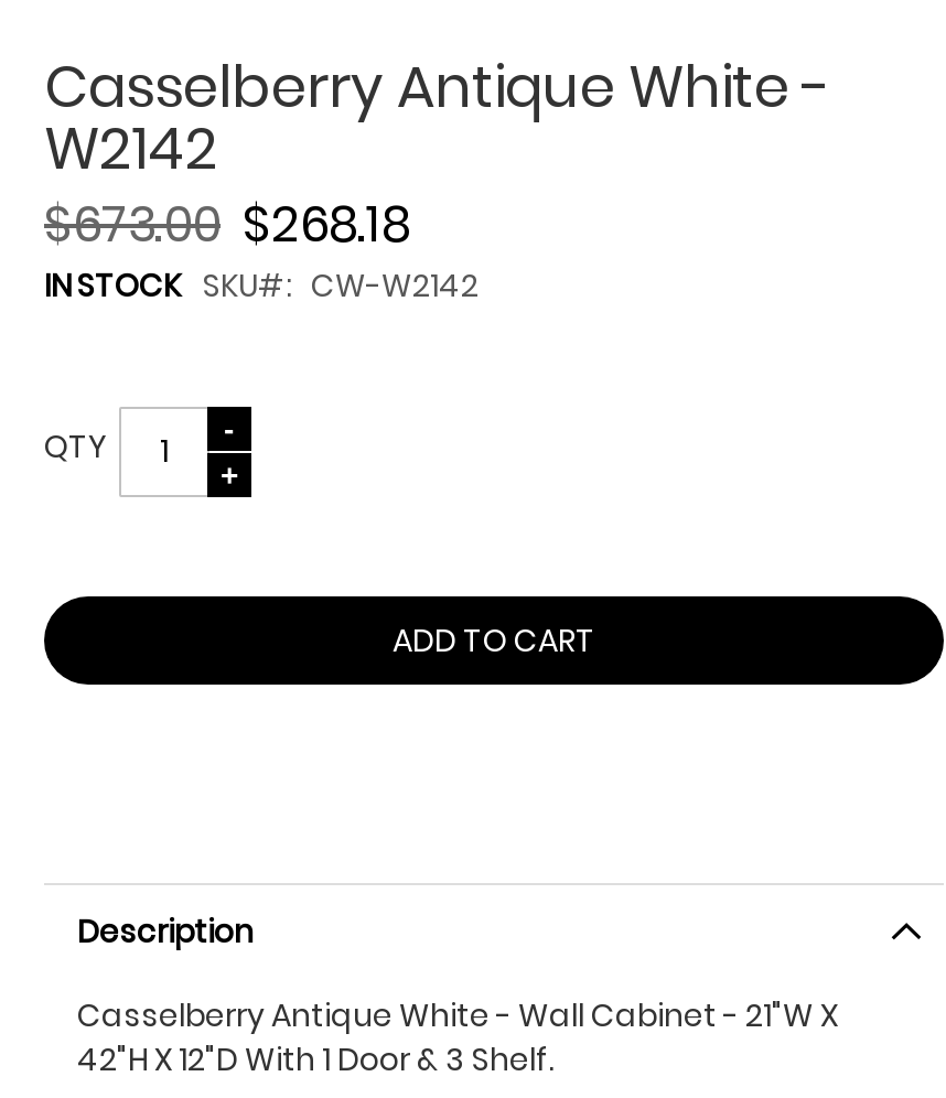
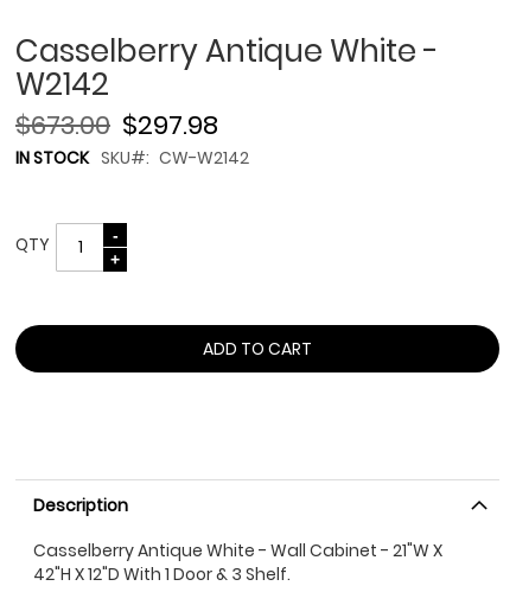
[44,191,410,259] $673.00 $268.18 -> [15,107,218,144] $673.00 $297.98

